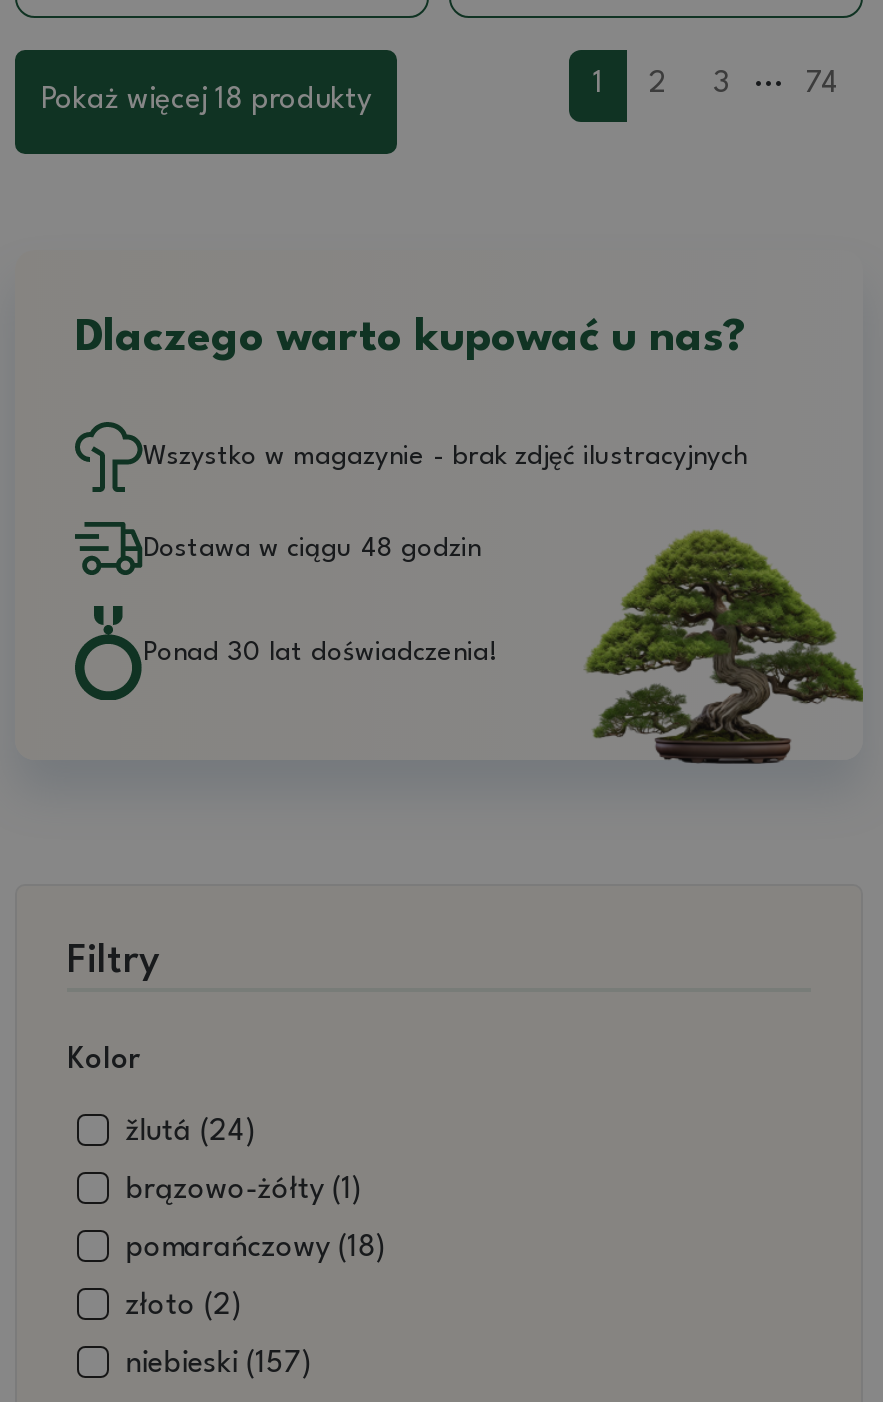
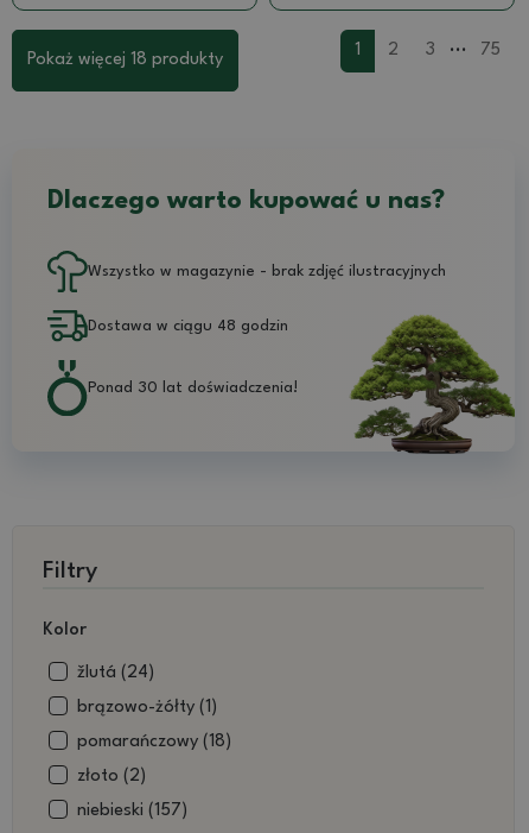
[805,71,839,101] 74 -> [480,42,501,60] 75

